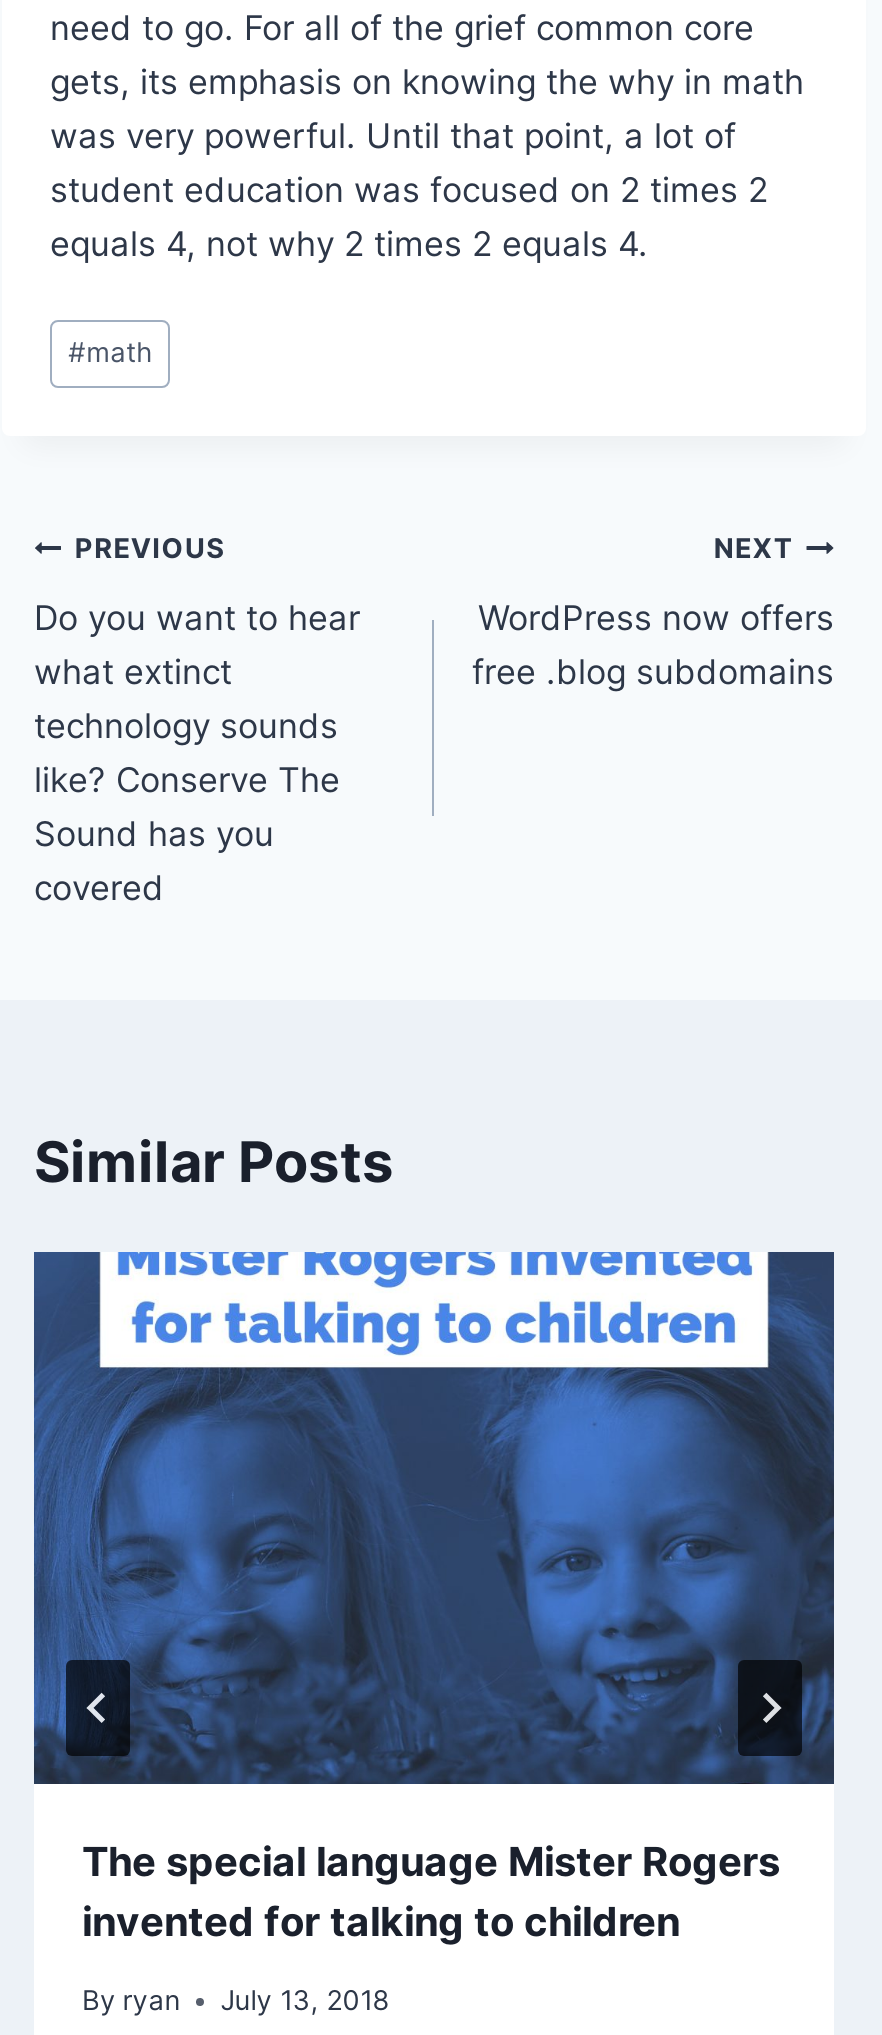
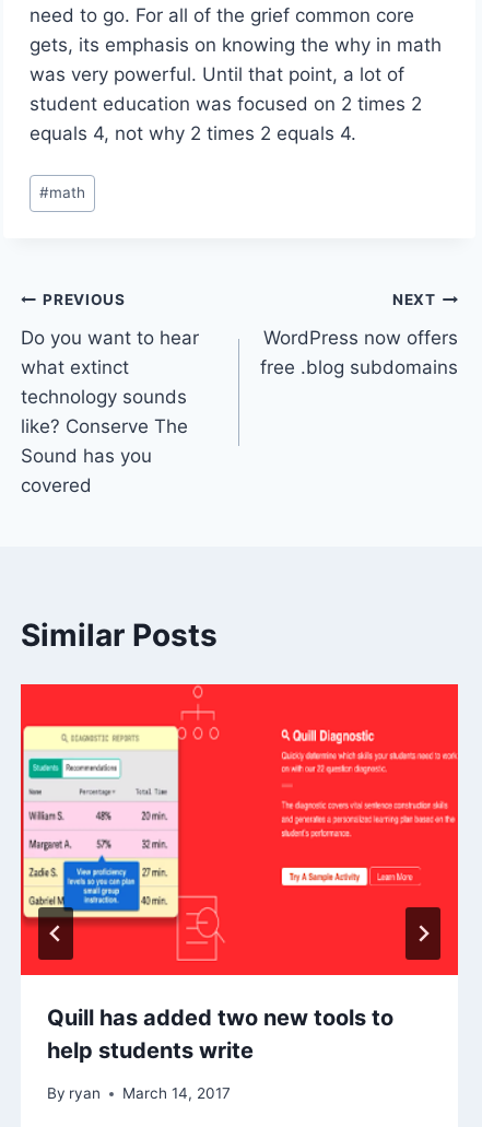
[32,1250,836,1947] [image] | The special language Mister Rogers | invented for talking to children -> [20,683,459,1064] [image] | Quill has added two new tools to | help students write
[82,1984,388,2016] By ryan July 13, 2018 -> [47,1084,231,1102] By ryan March 14, 2017

